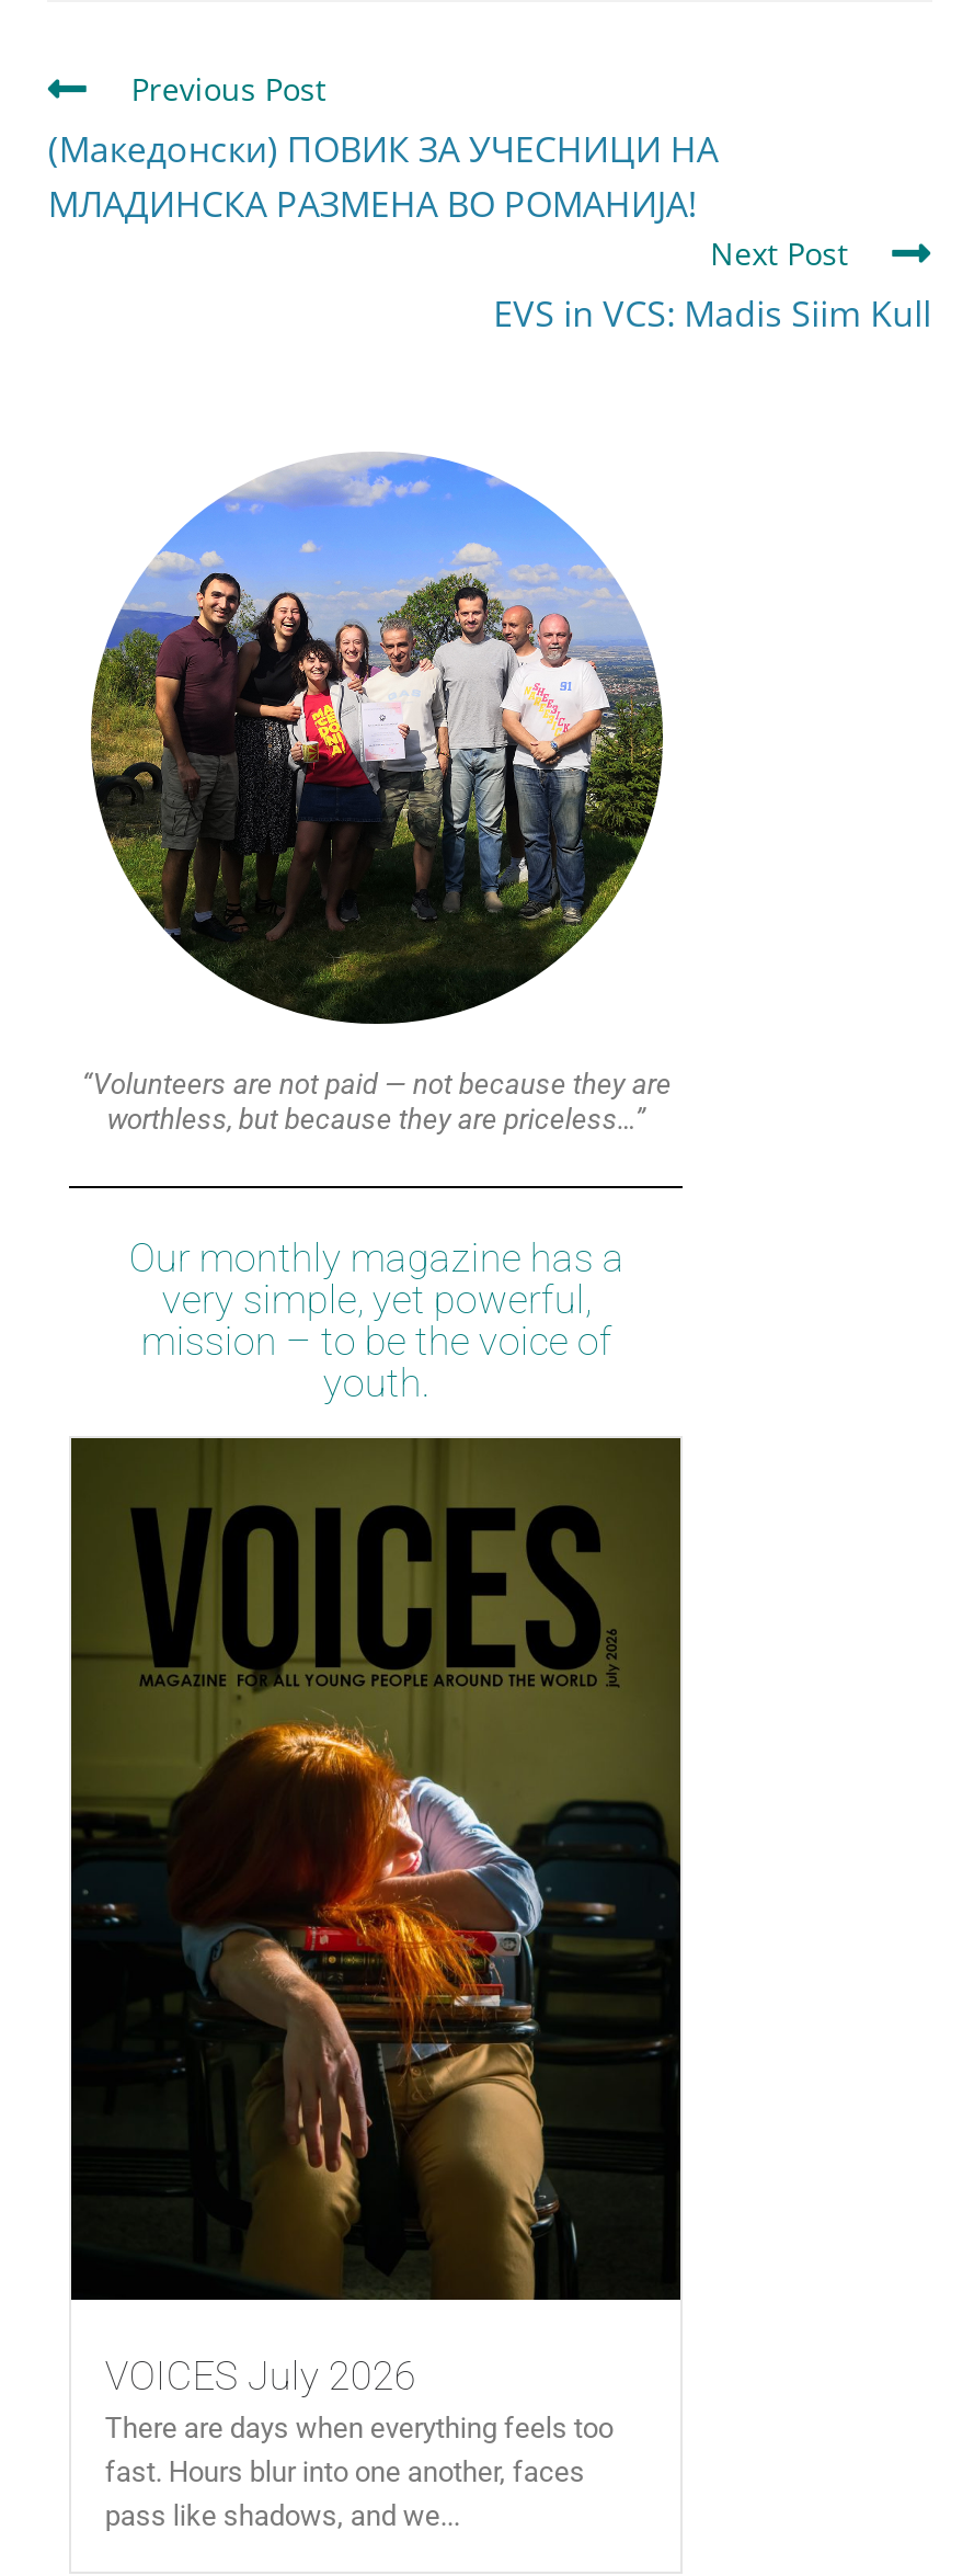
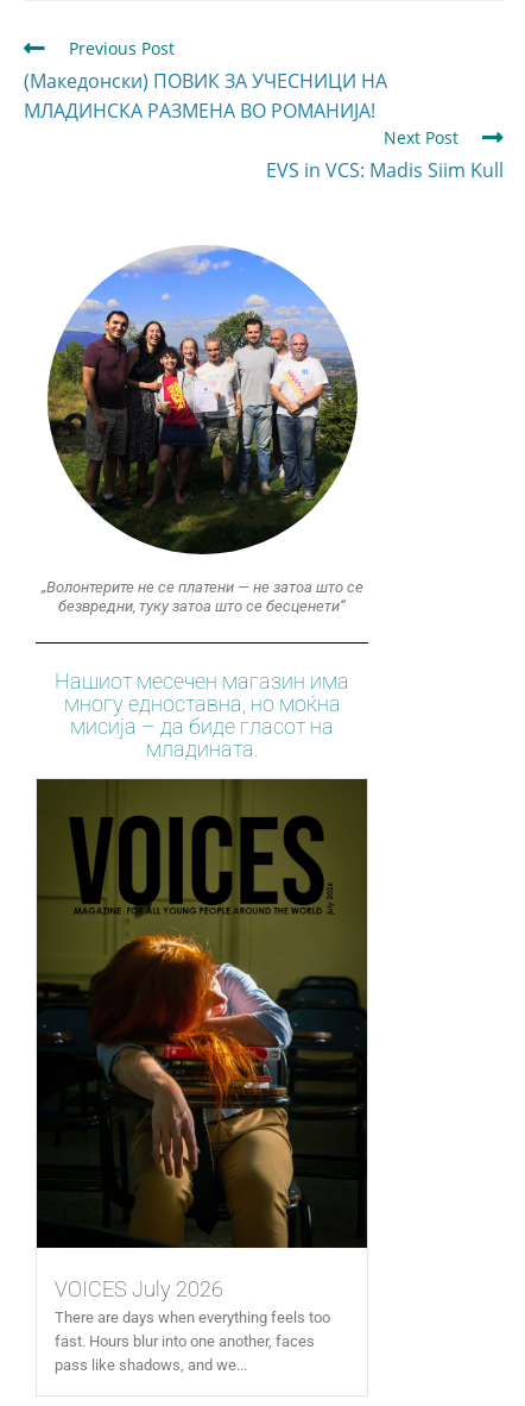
[82,1066,671,1134] “Volunteers are not paid — not because they are | worthless, but because they are priceless…” -> [41,579,363,615] „Волонтерите не се платени — не затоа што се | безвредни, туку затоа што се бесценети“
[129,1233,624,1404] Our monthly magazine has a | very simple, yet powerful, | mission – to be the voice of | youth. -> [55,669,350,762] Нашиот месечен магазин има | многу едноставна, но моќна | мисија – да биде гласот на | младината.

